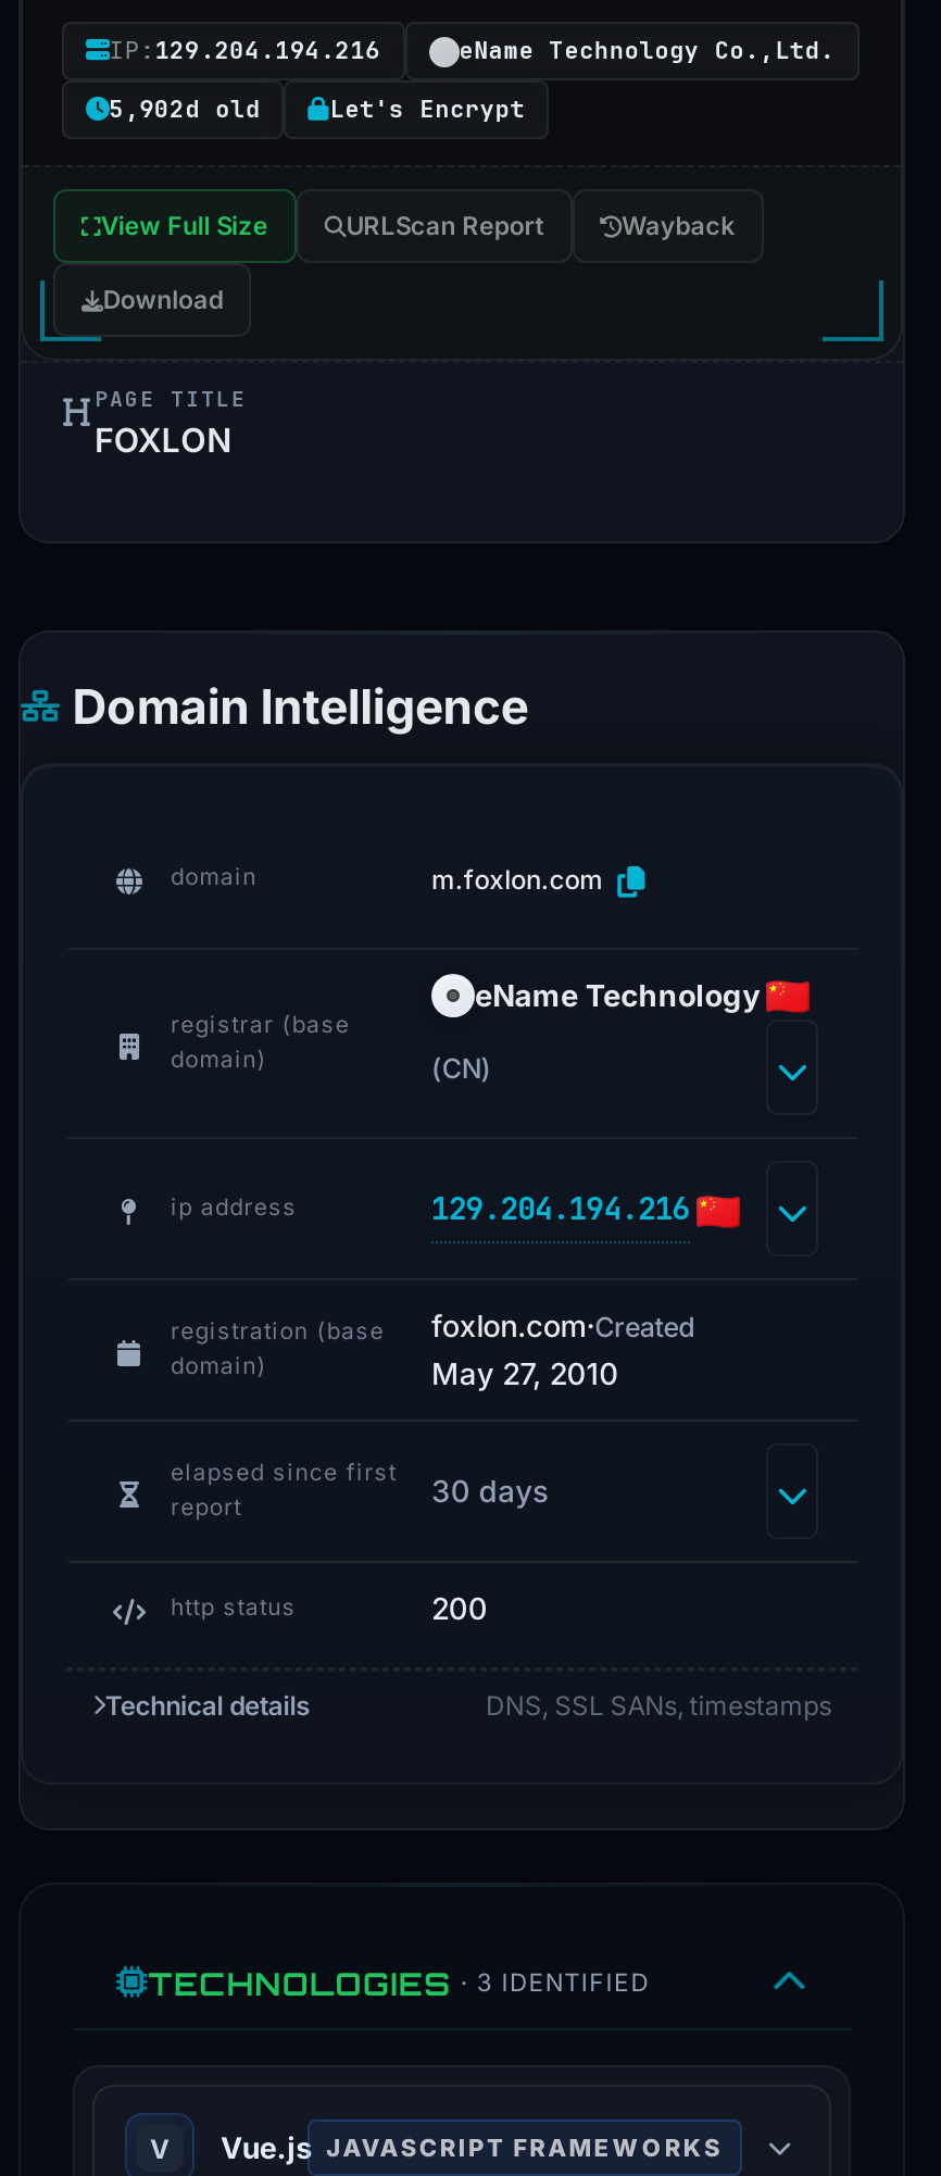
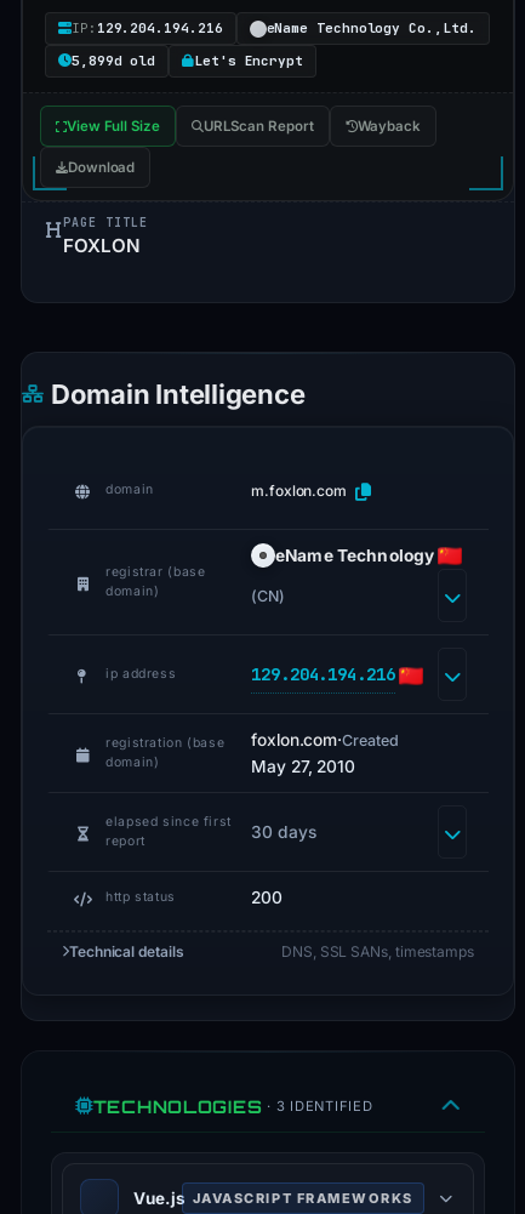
[110,93,260,124] 5,902d old -> [71,52,155,69] 5,899d old
[150,2131,170,2164] V -> none

